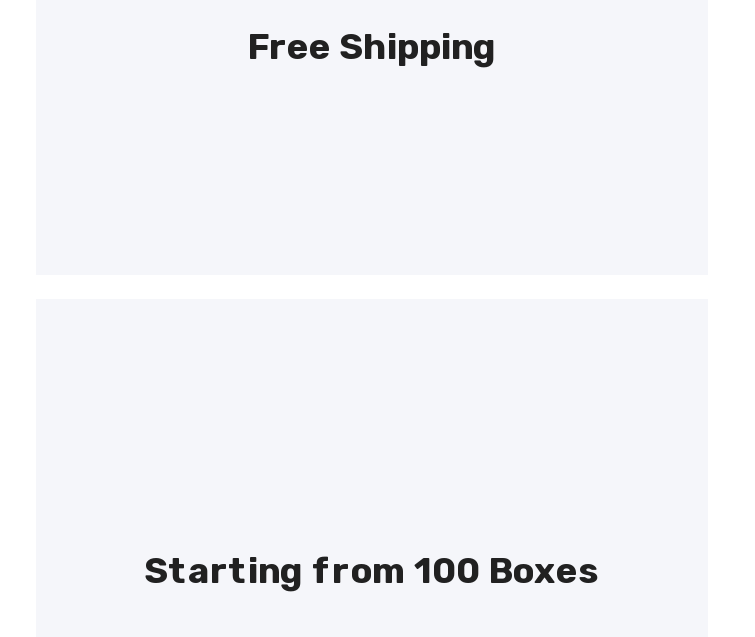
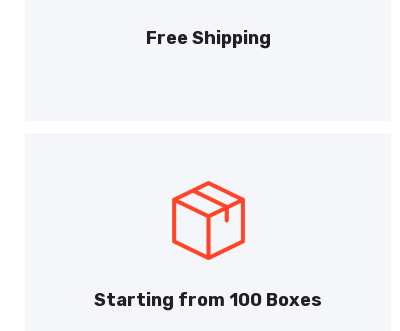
none -> [171,180,246,261] [image]

